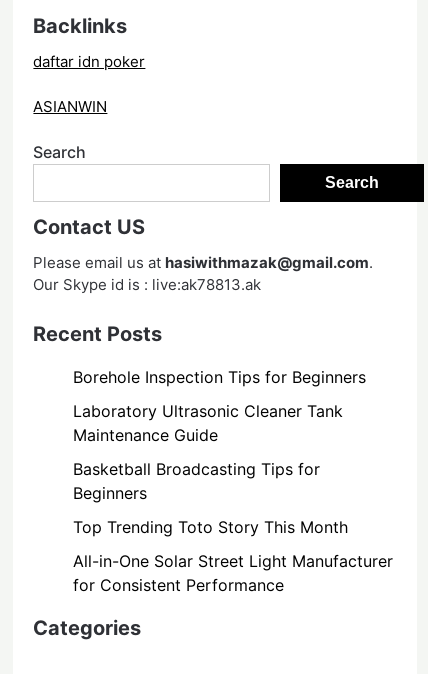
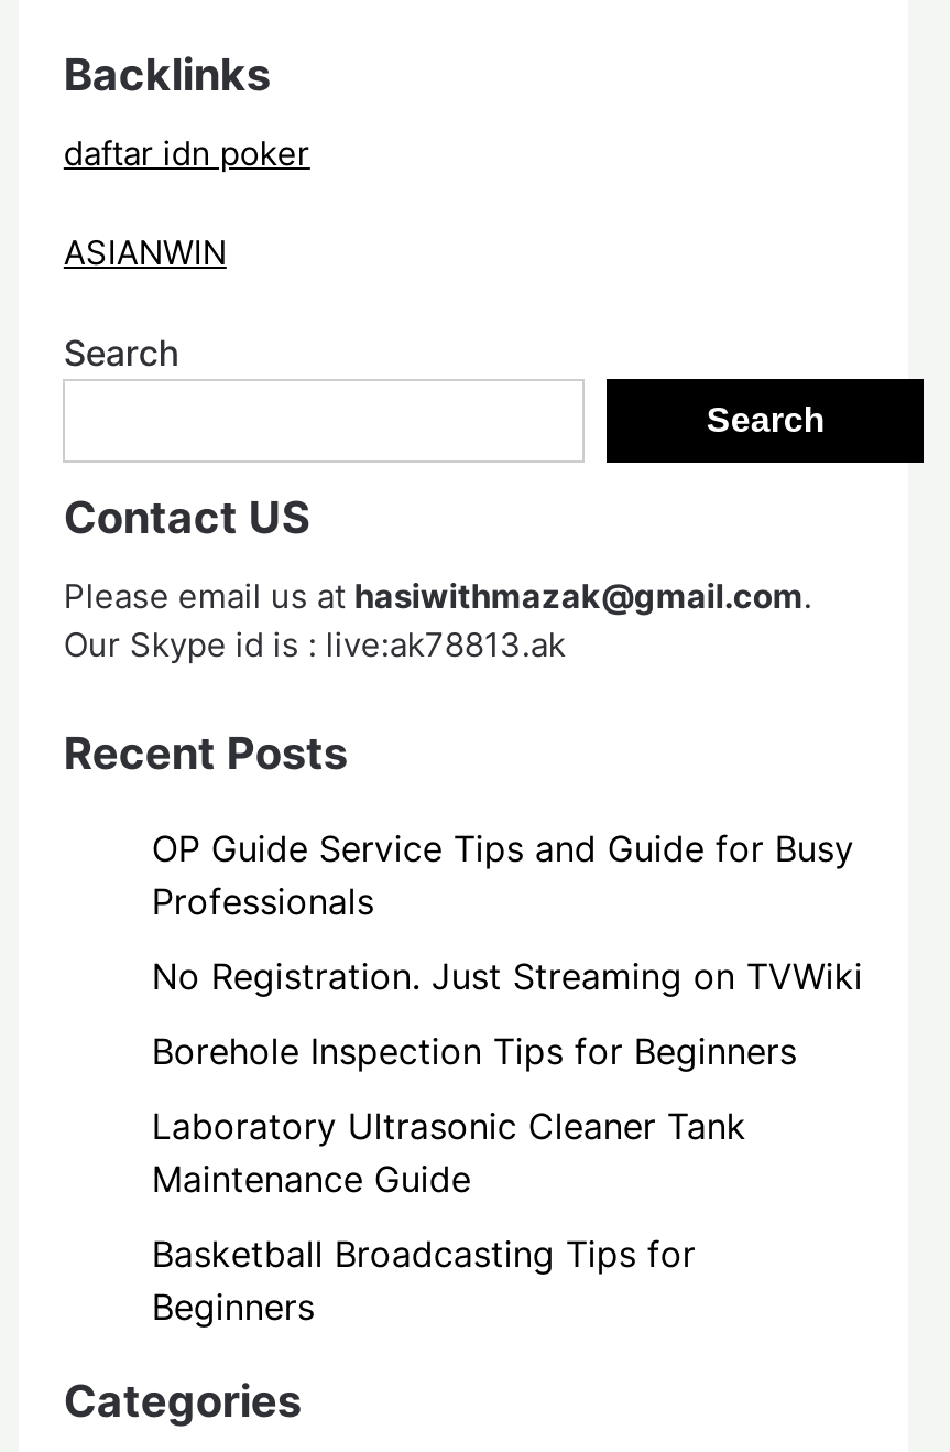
none -> [152,825,863,997] OP Guide Service Tips and Guide for Busy | Professionals | No Registration. Just Streaming on TVWiki
moved [73,366,366,502] -> [152,1028,797,1328]: Borehole Inspection Tips for Beginners | Laboratory Ultrasonic Cleaner Tank | Maintenance Guide | Basketball Broadcasting Tips for | Beginners
[73,516,393,594] Top Trending Toto Story This Month | All-in-One Solar Street Light Manufacturer | for Consistent Performance -> none

